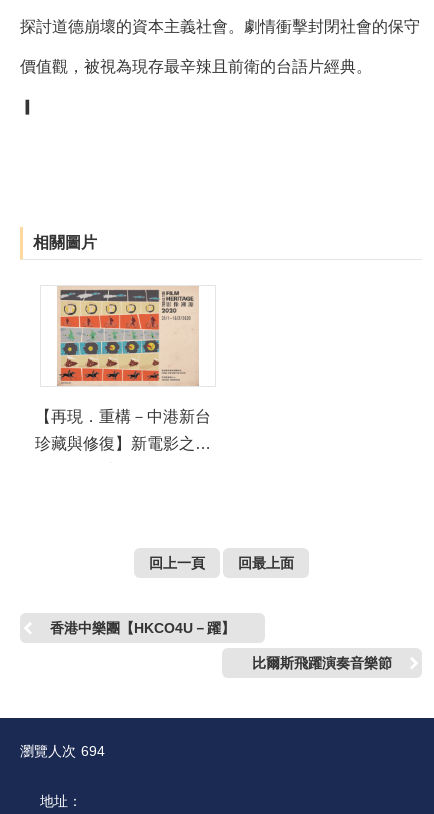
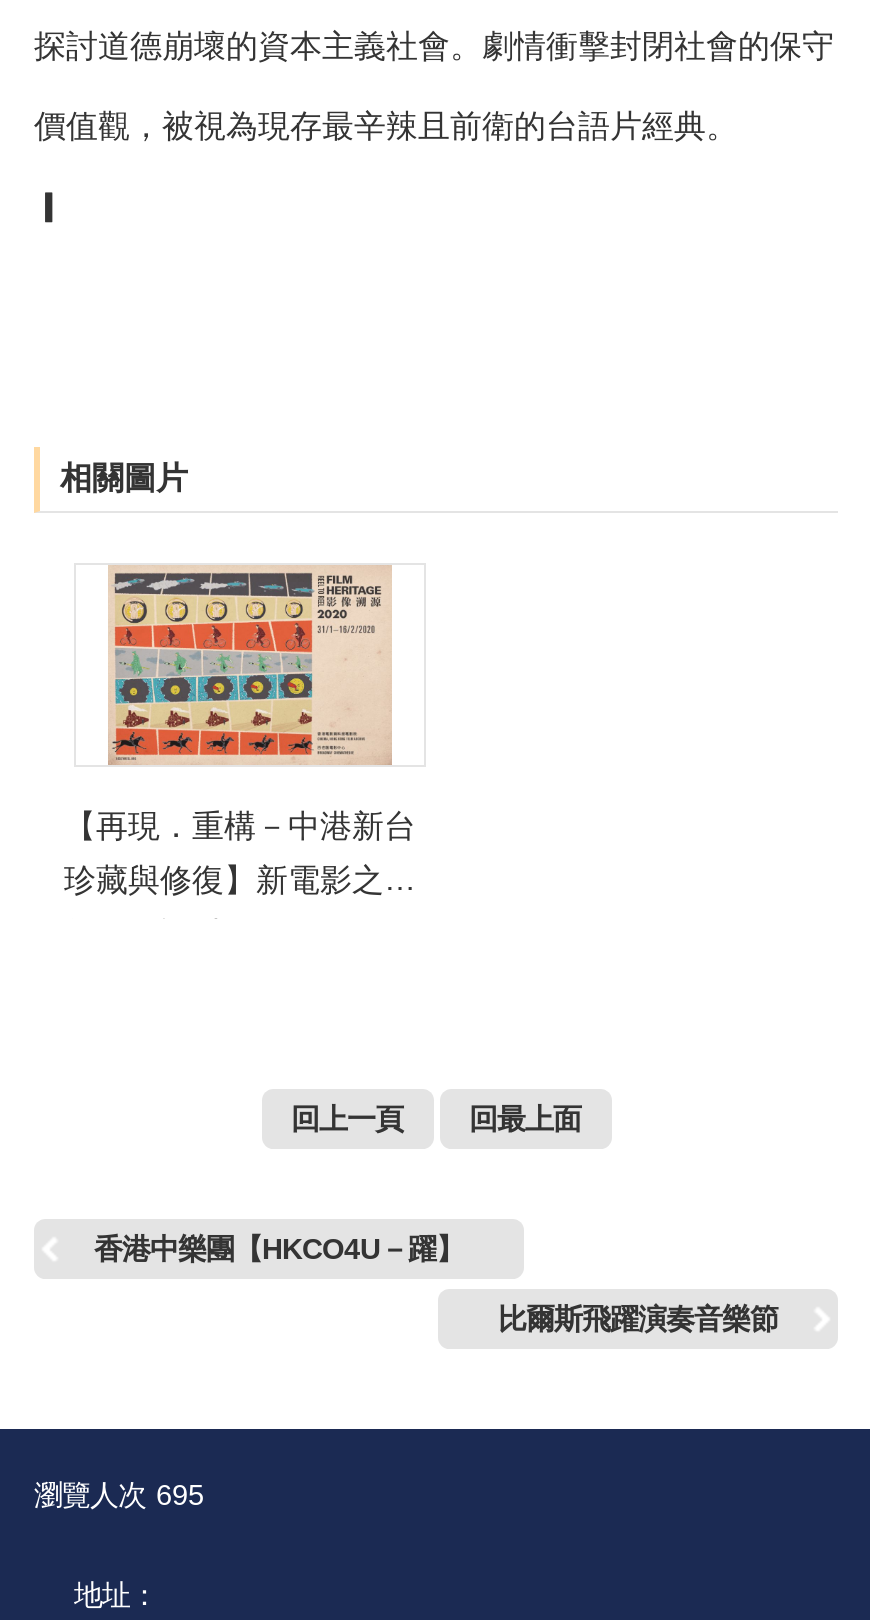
[20,743,105,759] 瀏覽人次 694 -> [34,1478,204,1510] 瀏覽人次 695

